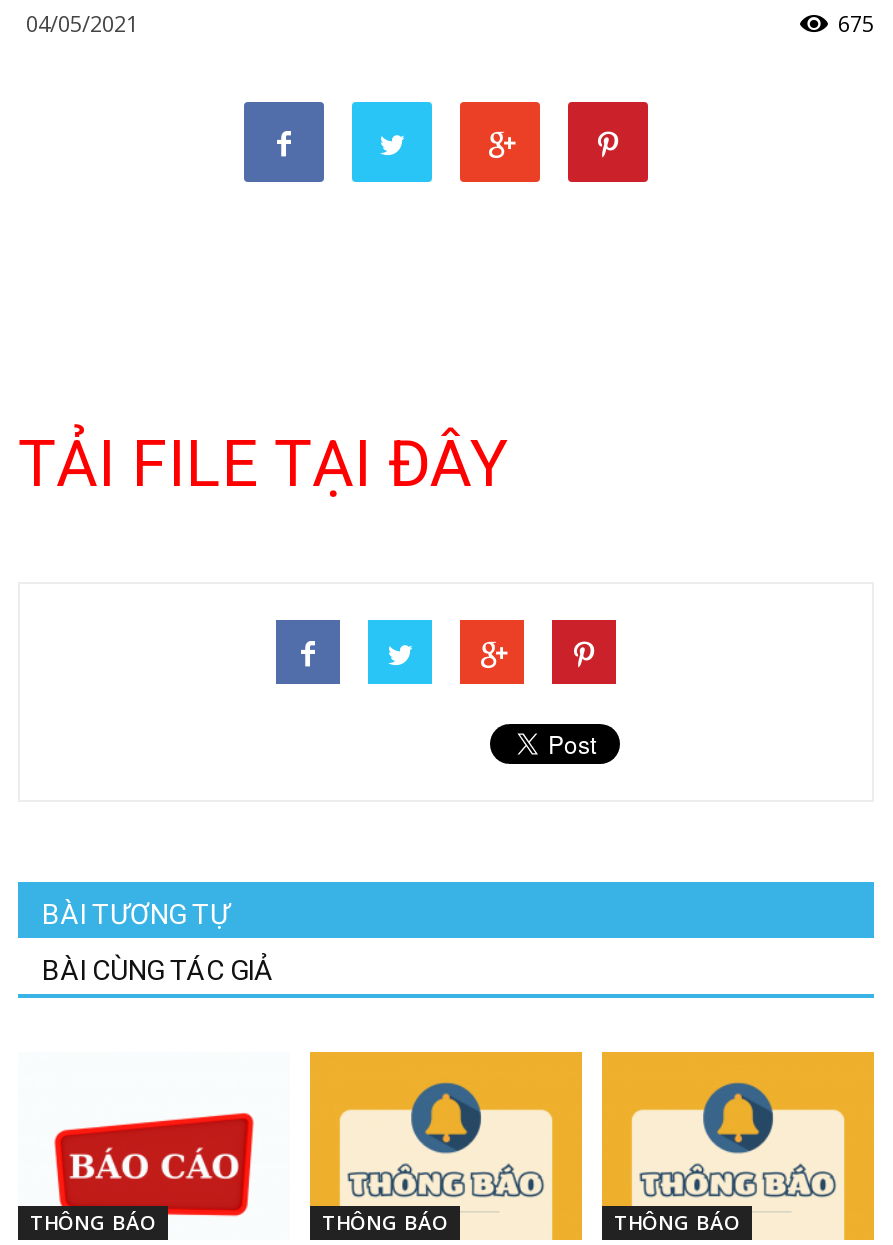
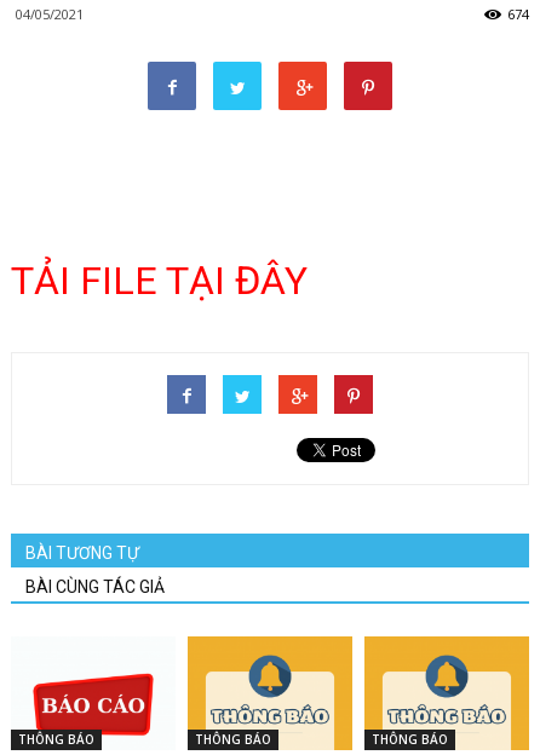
[838,8,874,38] 675 -> [507,5,529,23] 674

